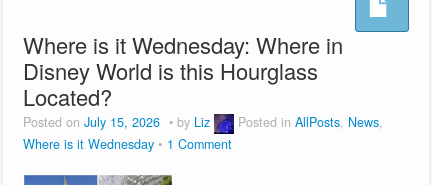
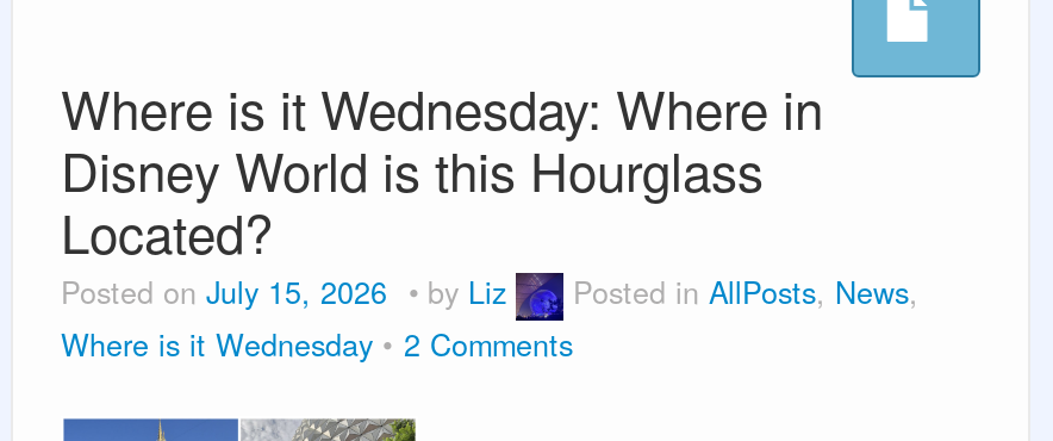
[23,135,232,153] Where is it Wednesday 1 Comment -> [61,322,573,365] Where is it Wednesday 2 Comments

